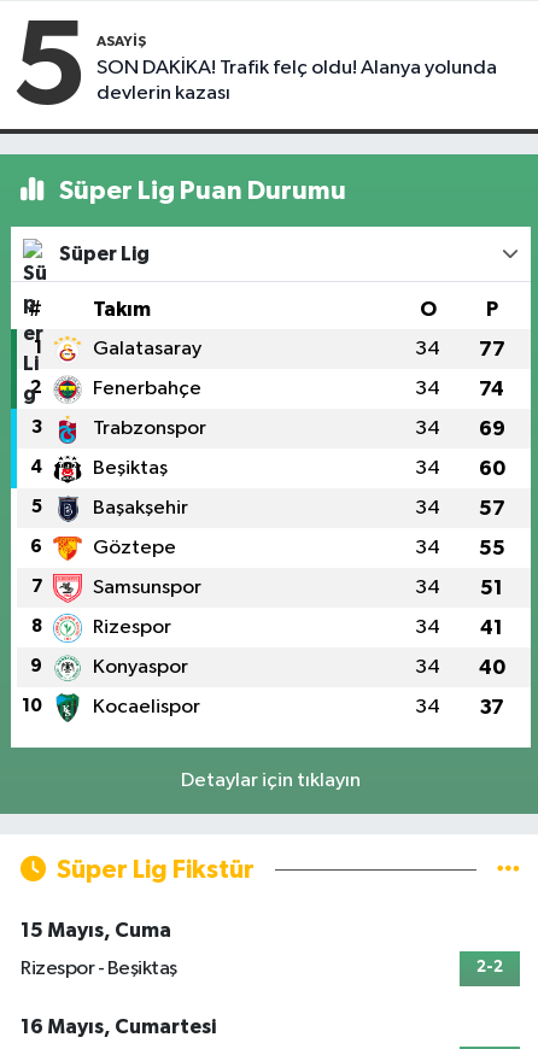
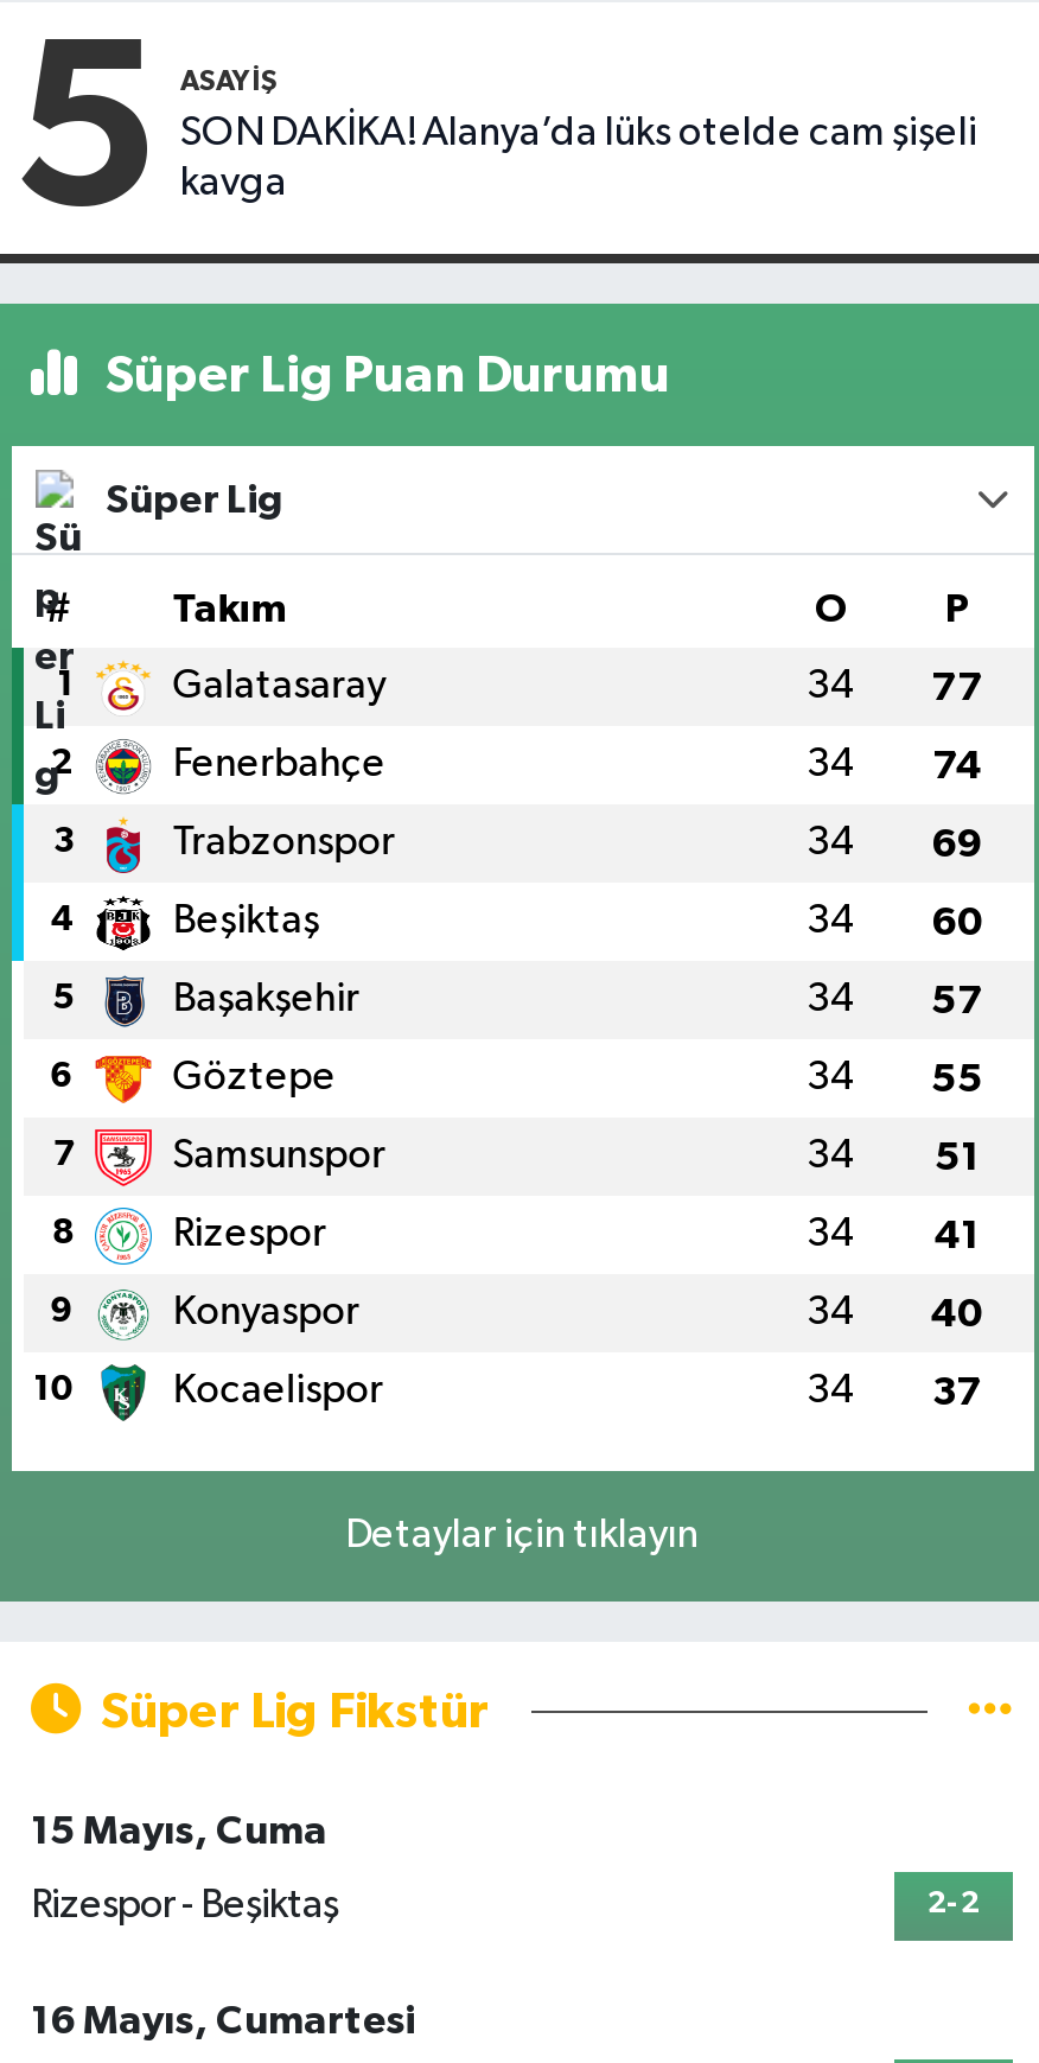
[97,57,497,103] SON DAKİKA! Trafik felç oldu! Alanya yolunda | devlerin kazası -> [180,113,977,203] SON DAKİKA! Alanya’da lüks otelde cam şişeli | kavga

